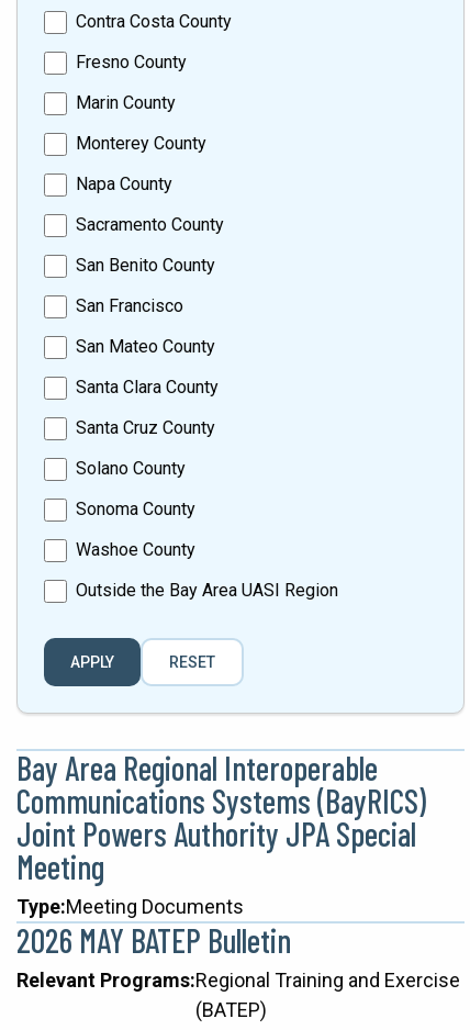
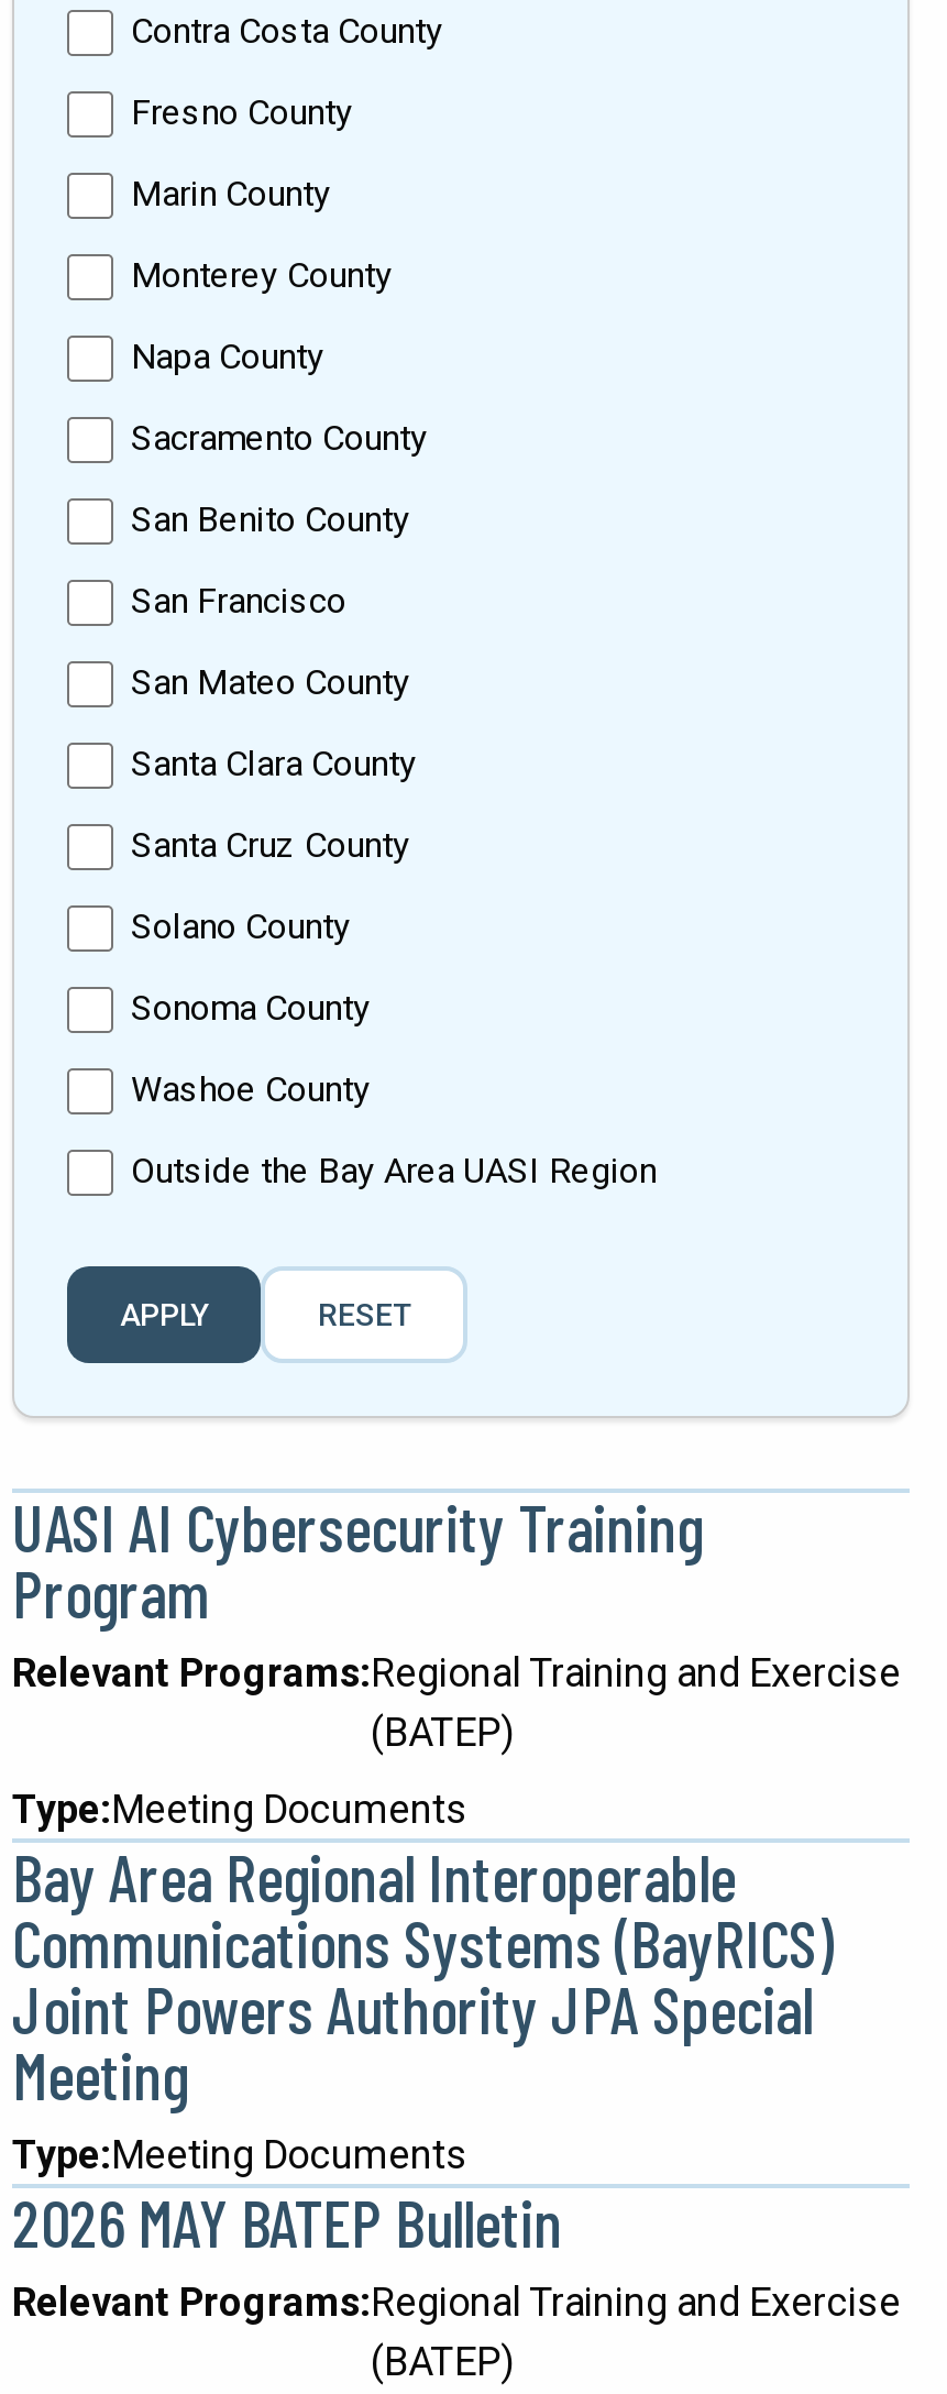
none -> [12,1486,901,1832] UASI AI Cybersecurity Training | Program | Relevant Programs Regional Training and Exercise | (BATEP) | Type Meeting Documents

